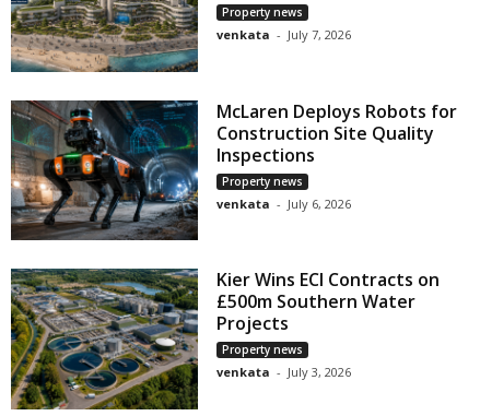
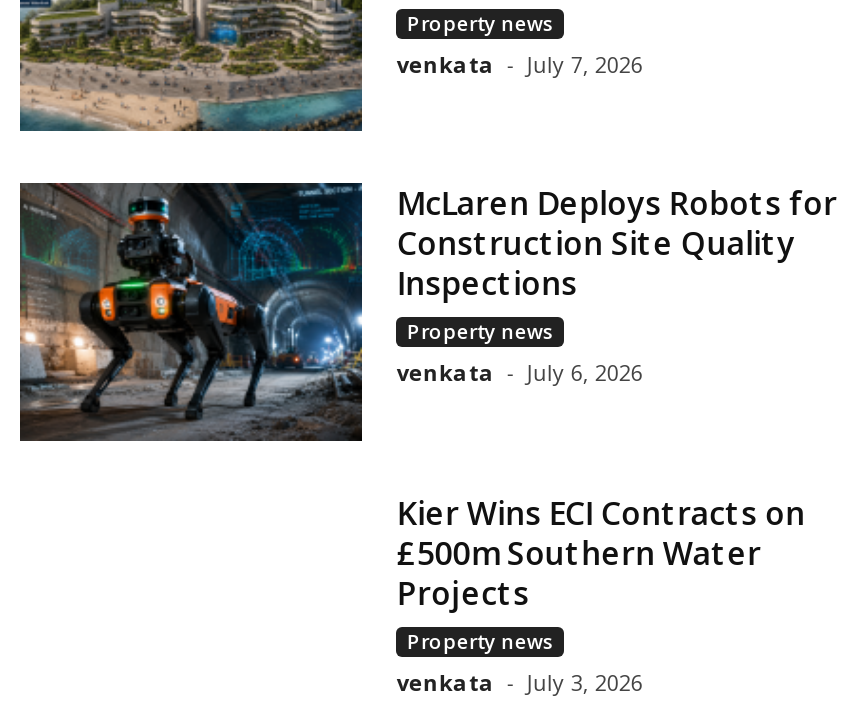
[10,268,199,411] [image] -> none

